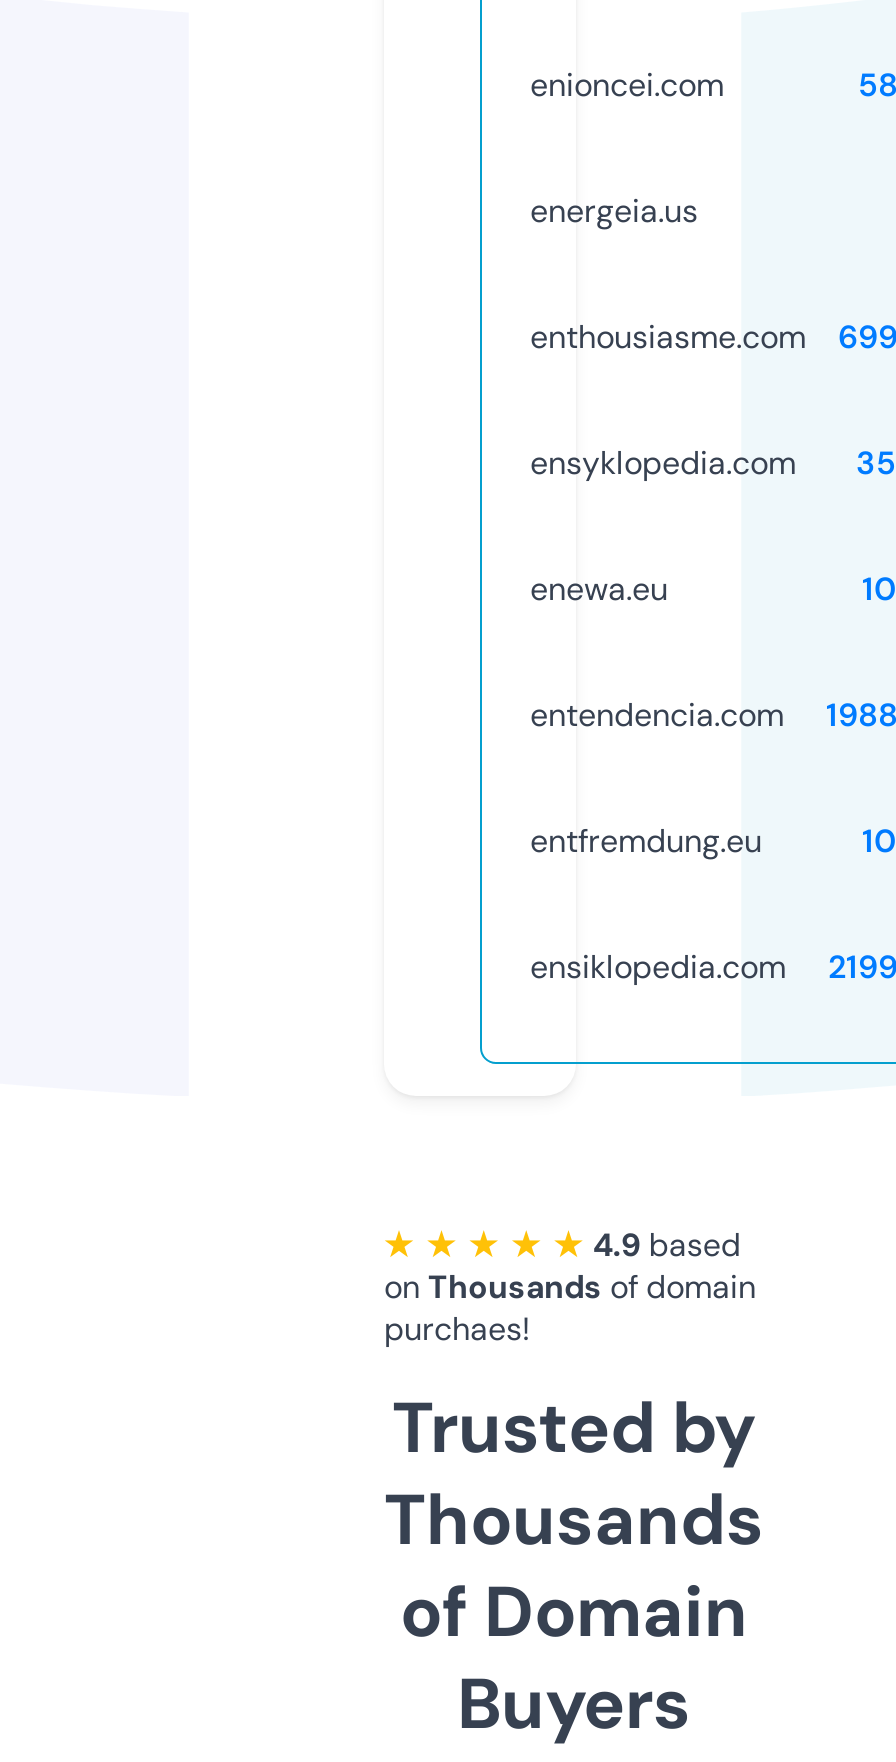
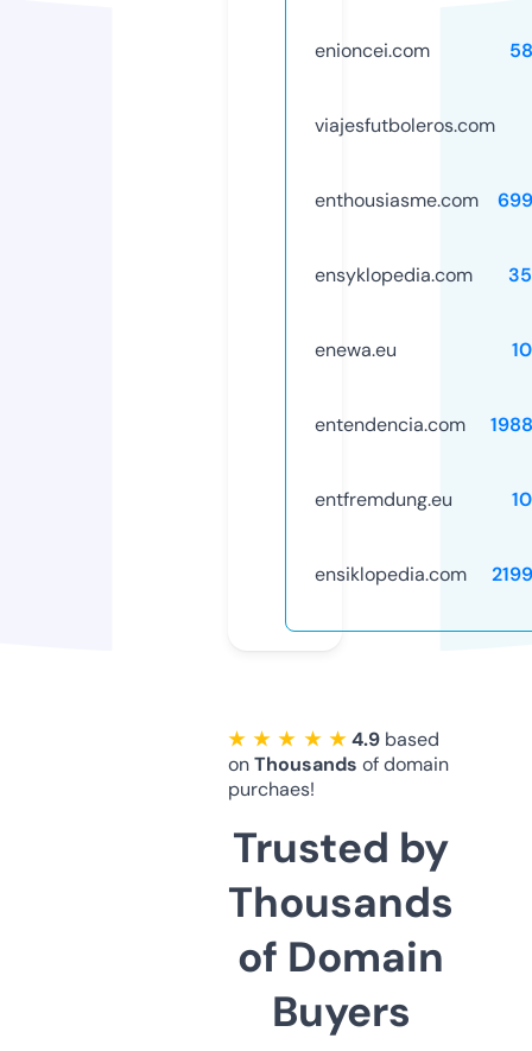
[530,190,698,232] energeia.us -> [315,113,495,138] viajesfutboleros.com

